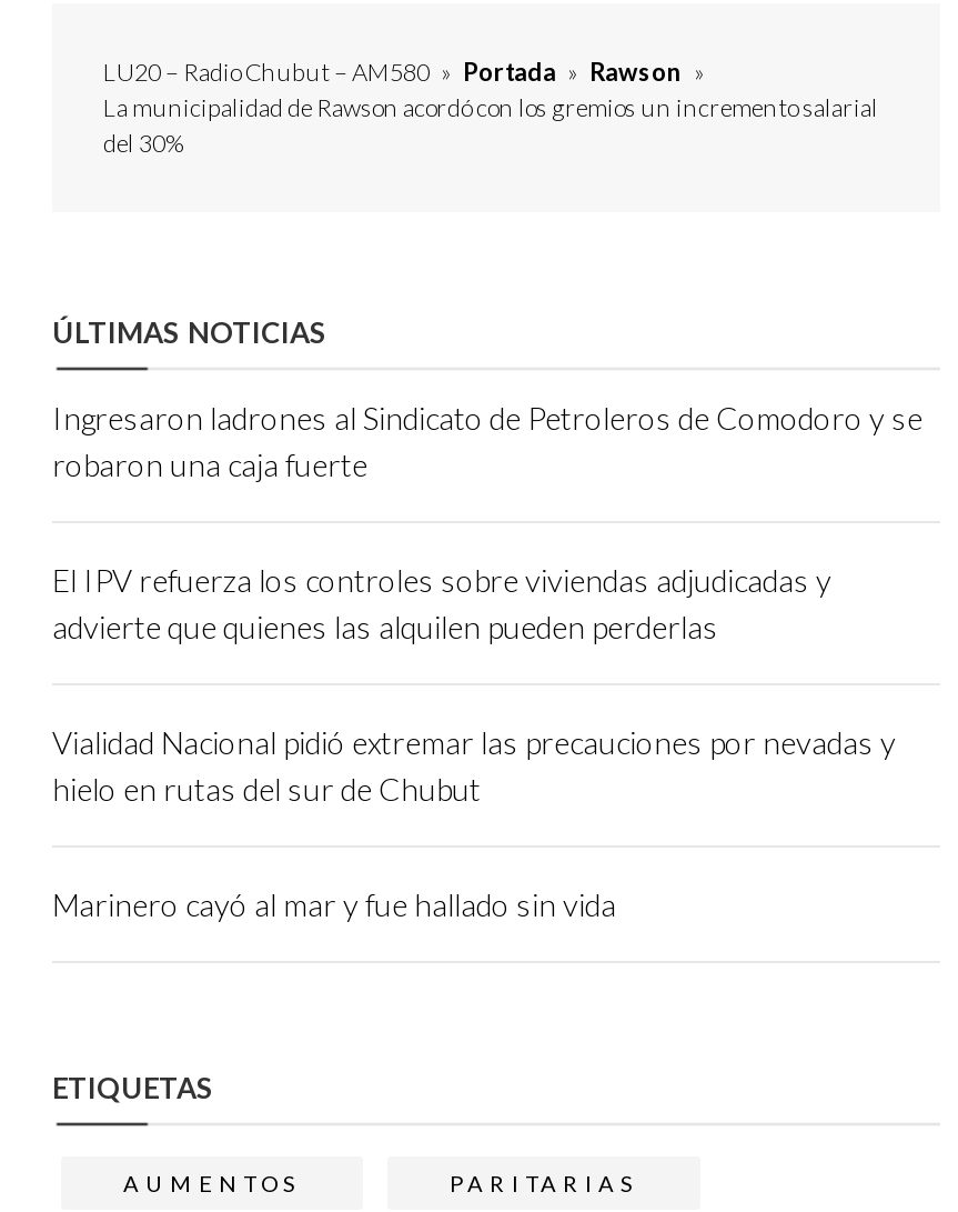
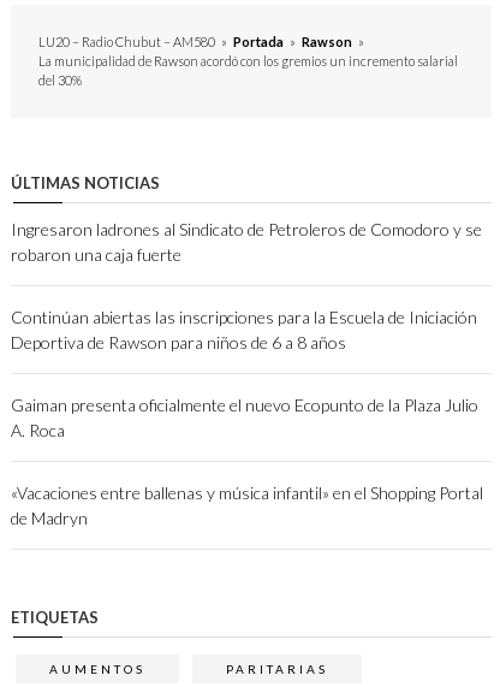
[52,561,831,645] El IPV refuerza los controles sobre viviendas adjudicadas y | advierte que quienes las alquilen pueden perderlas -> [11,307,477,353] Continúan abiertas las inscripciones para la Escuela de Iniciación | Deportiva de Rawson para niños de 6 a 8 años
[52,723,896,808] Vialidad Nacional pidió extremar las precauciones por nevadas y | hielo en rutas del sur de Chubut -> [11,395,478,440] Gaiman presenta oficialmente el nuevo Ecopunto de la Plaza Julio | A. Roca
[52,885,616,923] Marinero cayó al mar y fue hallado sin vida -> [11,482,483,528] «Vacaciones entre ballenas y música infantil» en el Shopping Portal | de Madryn

